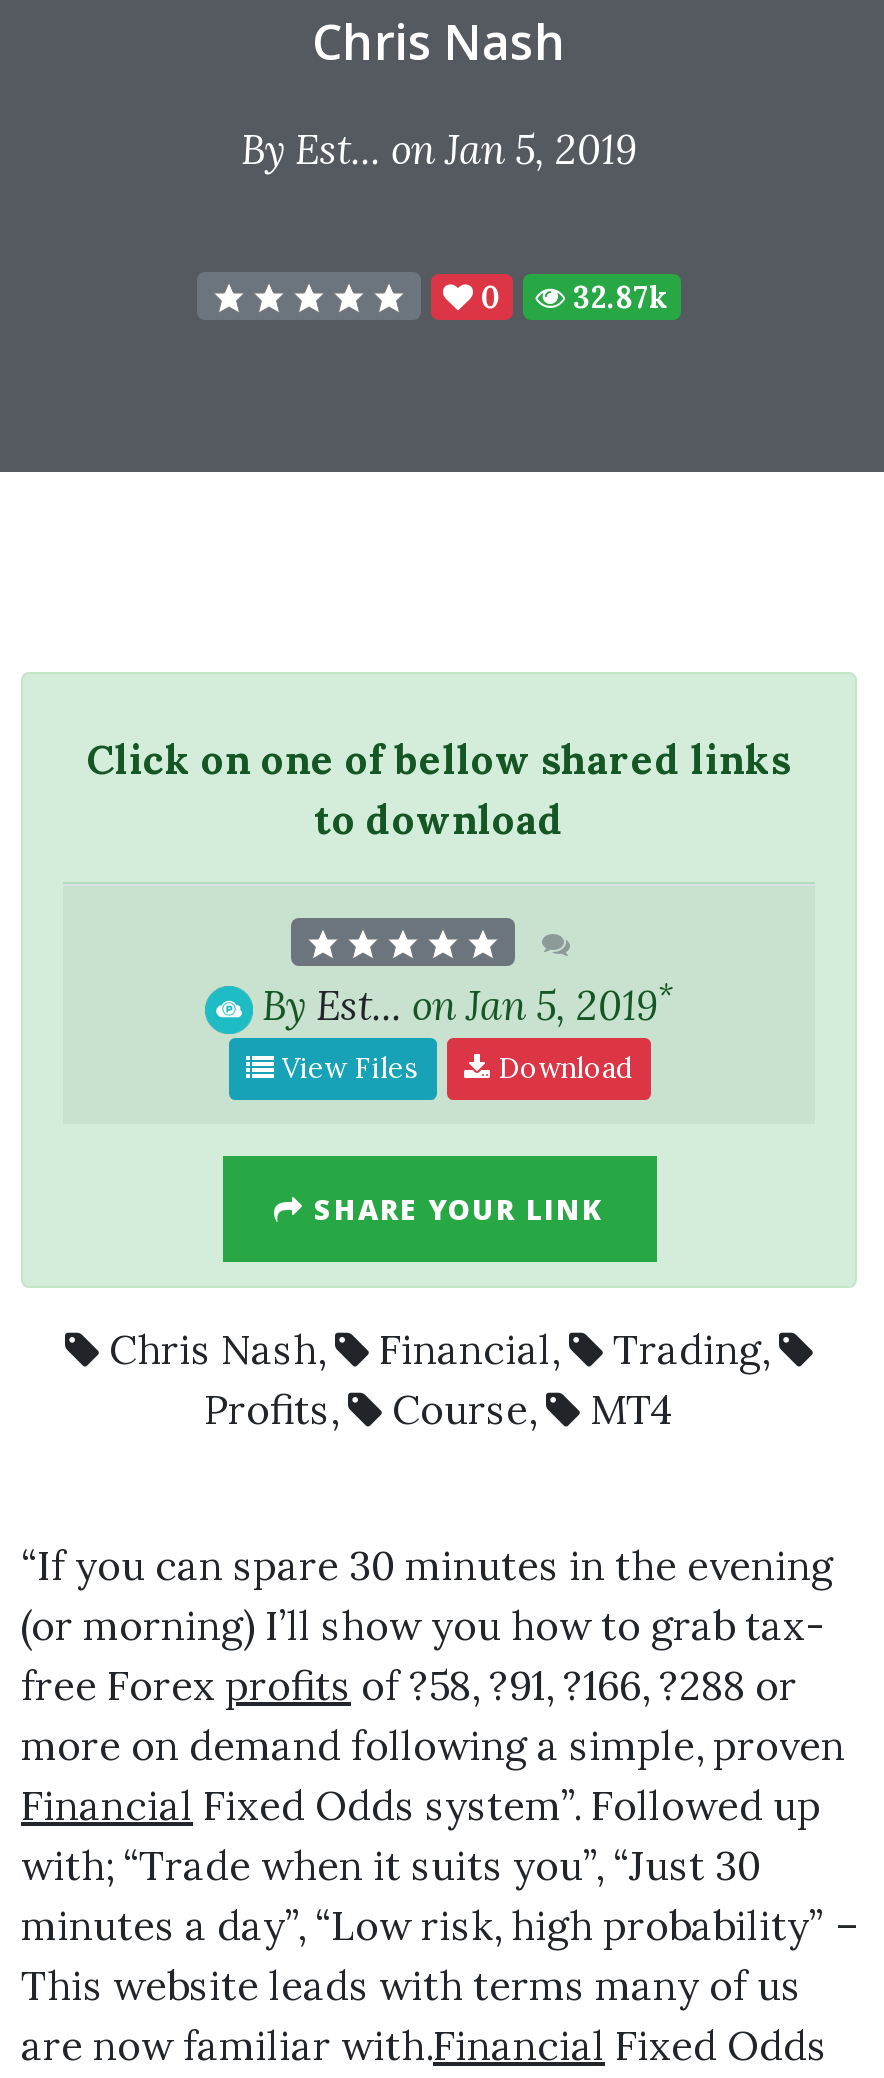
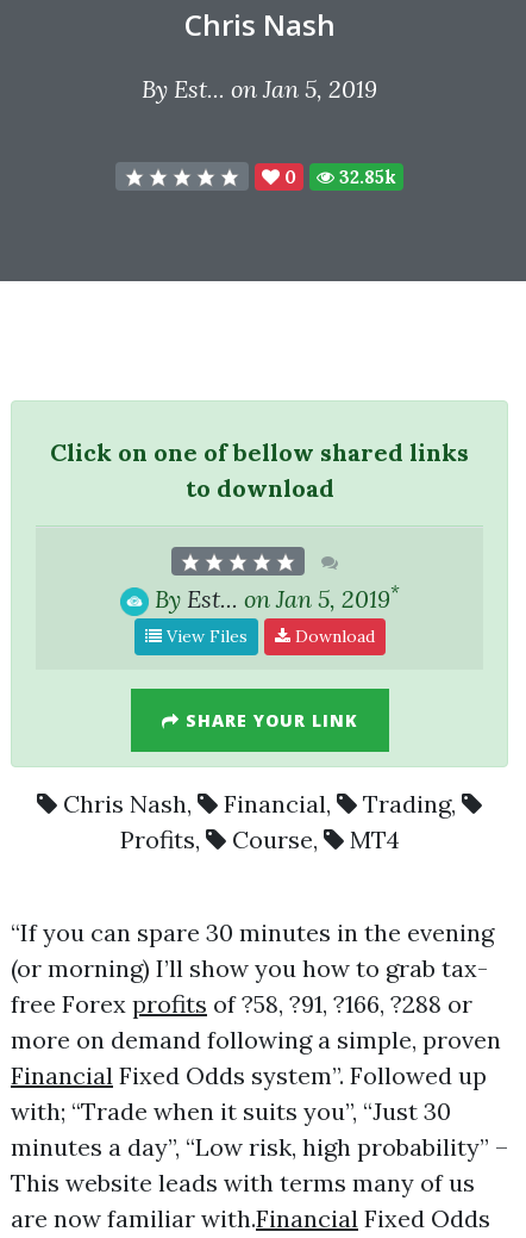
[481,278,669,316] 0 32.87k -> [284,166,396,188] 0 32.85k

